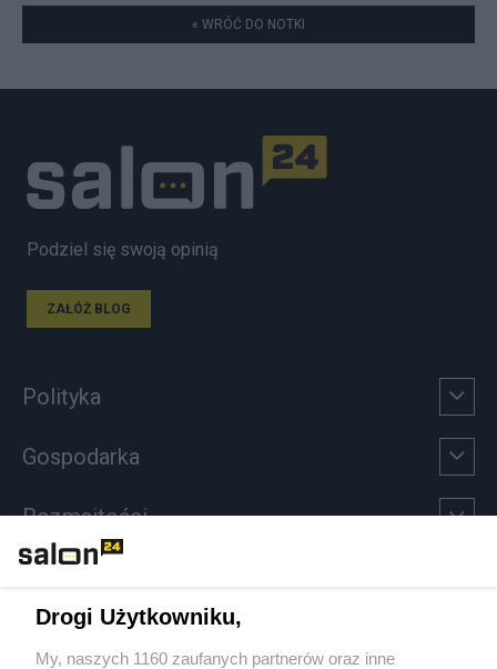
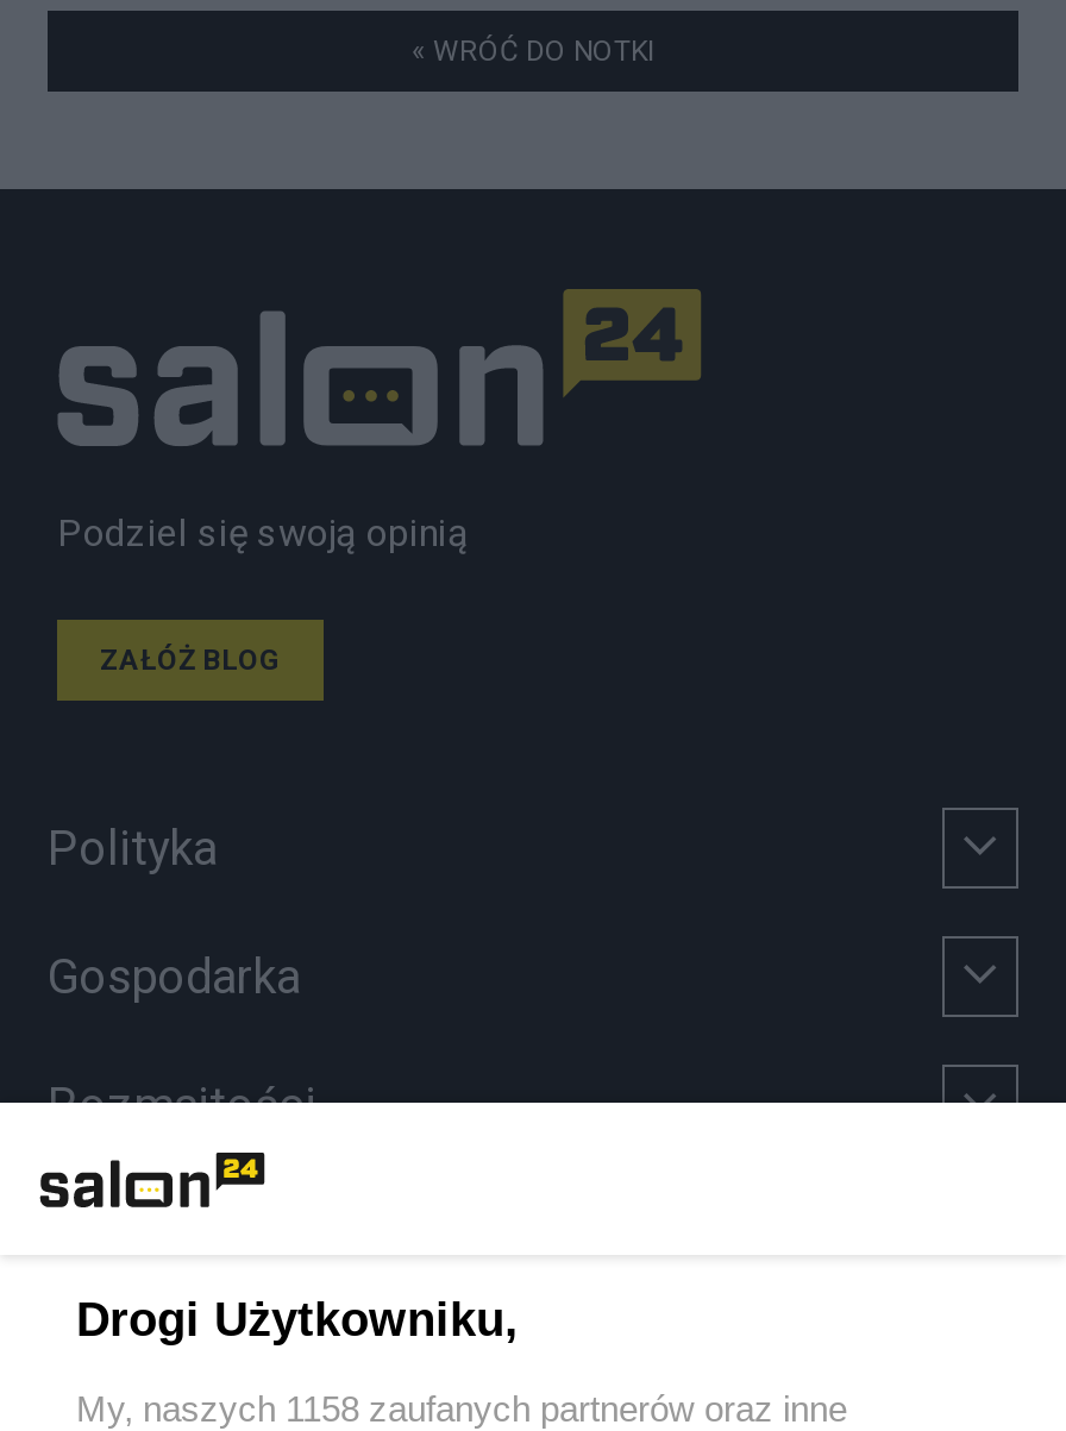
[35,649,395,668] My, naszych 1160 zaufanych partnerów oraz inne -> [76,1388,847,1429] My, naszych 1158 zaufanych partnerów oraz inne

